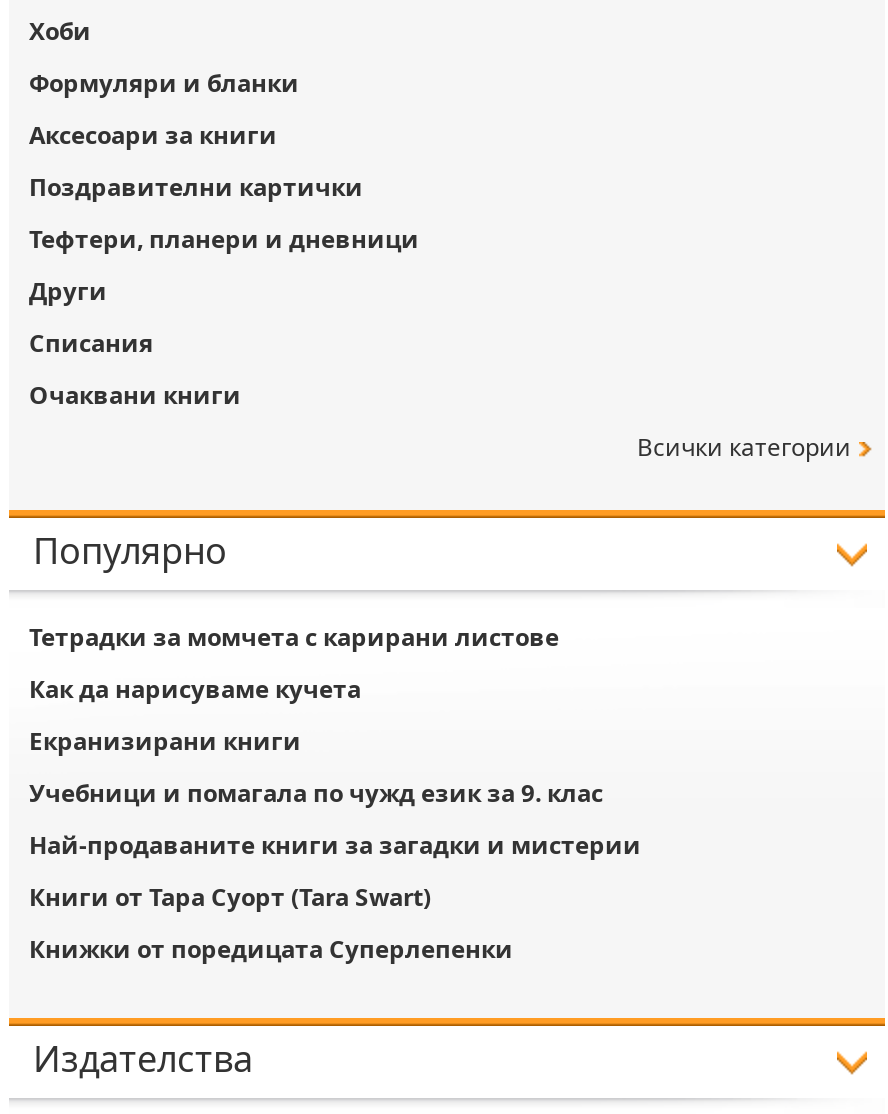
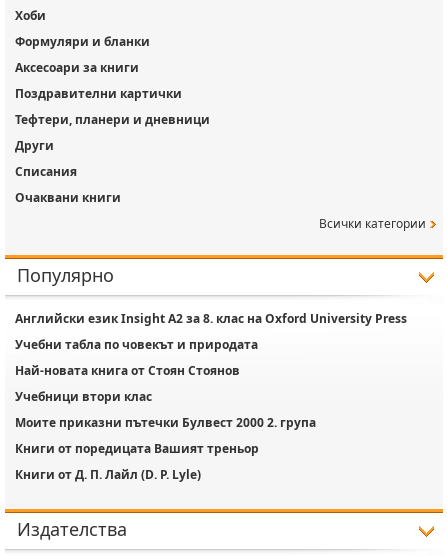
[29,620,559,654] Тетрадки за момчета с карирани листове -> [15,310,407,327] Английски език Insight A2 за 8. клас на Oxford University Press
[29,672,361,706] Как да нарисуваме кучета -> [15,336,258,353] Учебни табла по човекът и природата
[29,724,301,758] Екранизирани книги -> [15,362,240,379] Най-новата книга от Стоян Стоянов
[29,776,603,810] Учебници и помагала по чужд език за 9. клас -> [15,388,152,405] Учебници втори клас
[29,828,641,862] Най-продаваните книги за загадки и мистерии -> [15,414,316,431] Моите приказни пътечки Булвест 2000 2. група
[29,880,431,914] Книги от Тара Суорт (Tara Swart) -> [15,440,259,457] Книги от поредицата Вашият треньор
[29,932,513,966] Книжки от поредицата Суперлепенки -> [15,466,201,483] Книги от Д. П. Лайл (D. P. Lyle)

